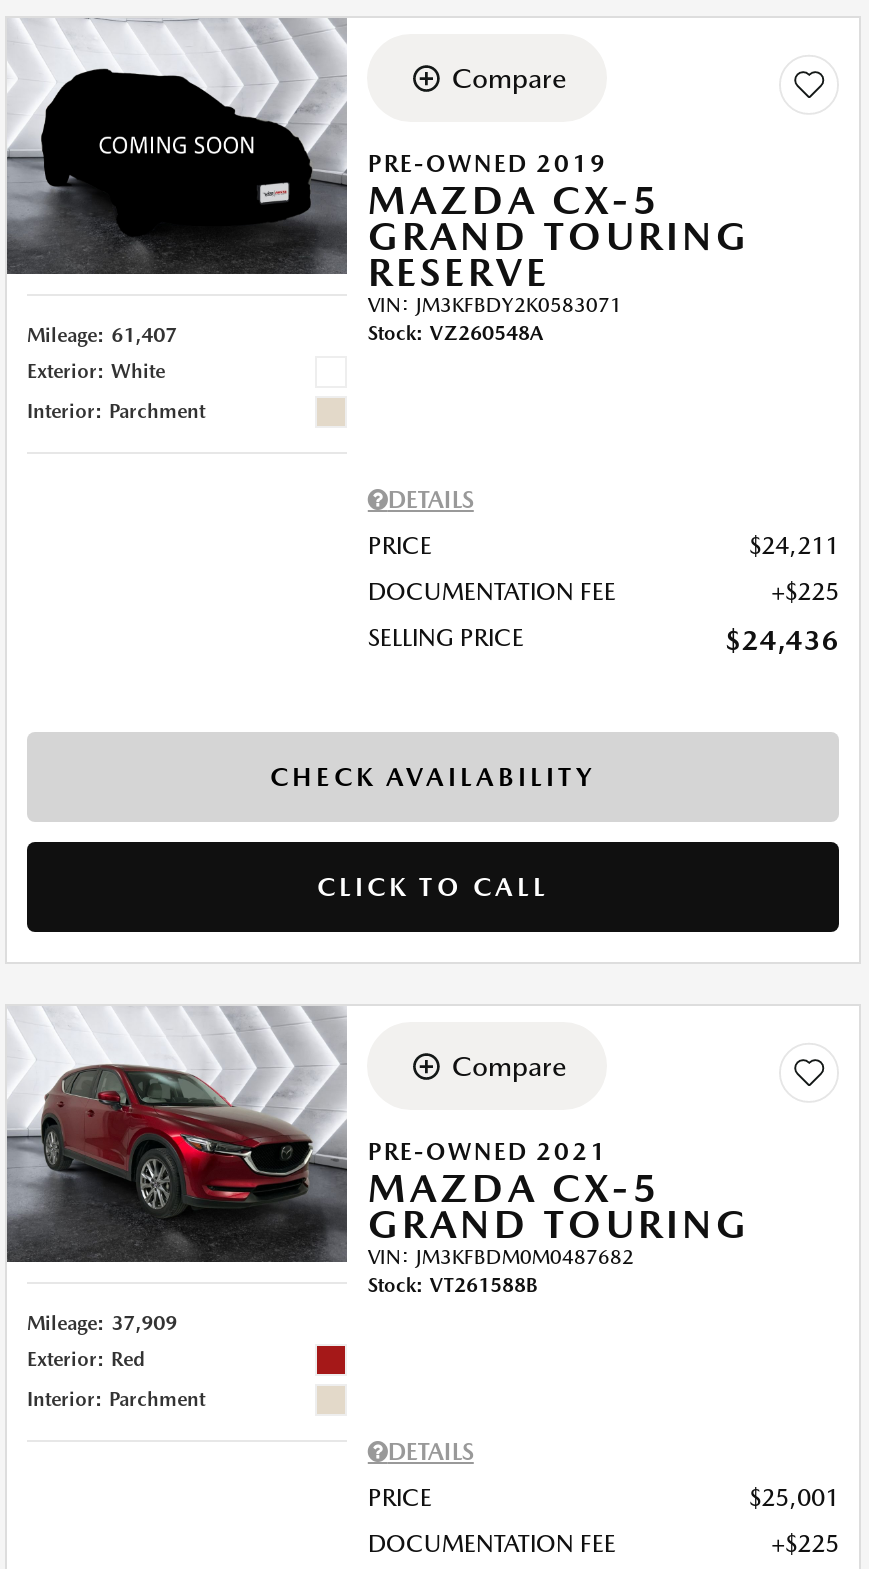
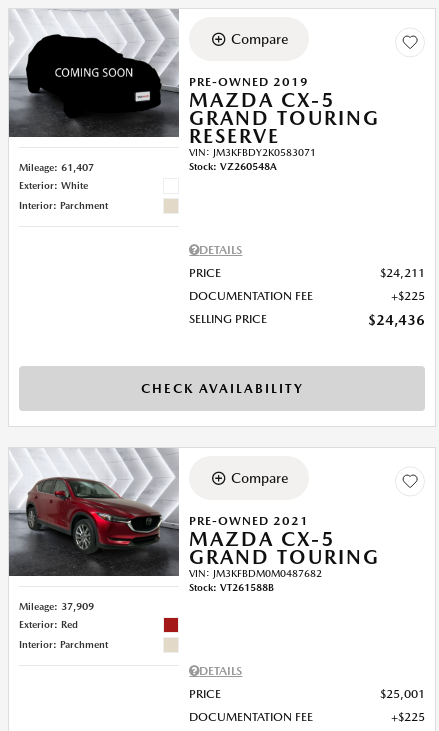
[317,873,549,903] CLICK TO CALL -> none

